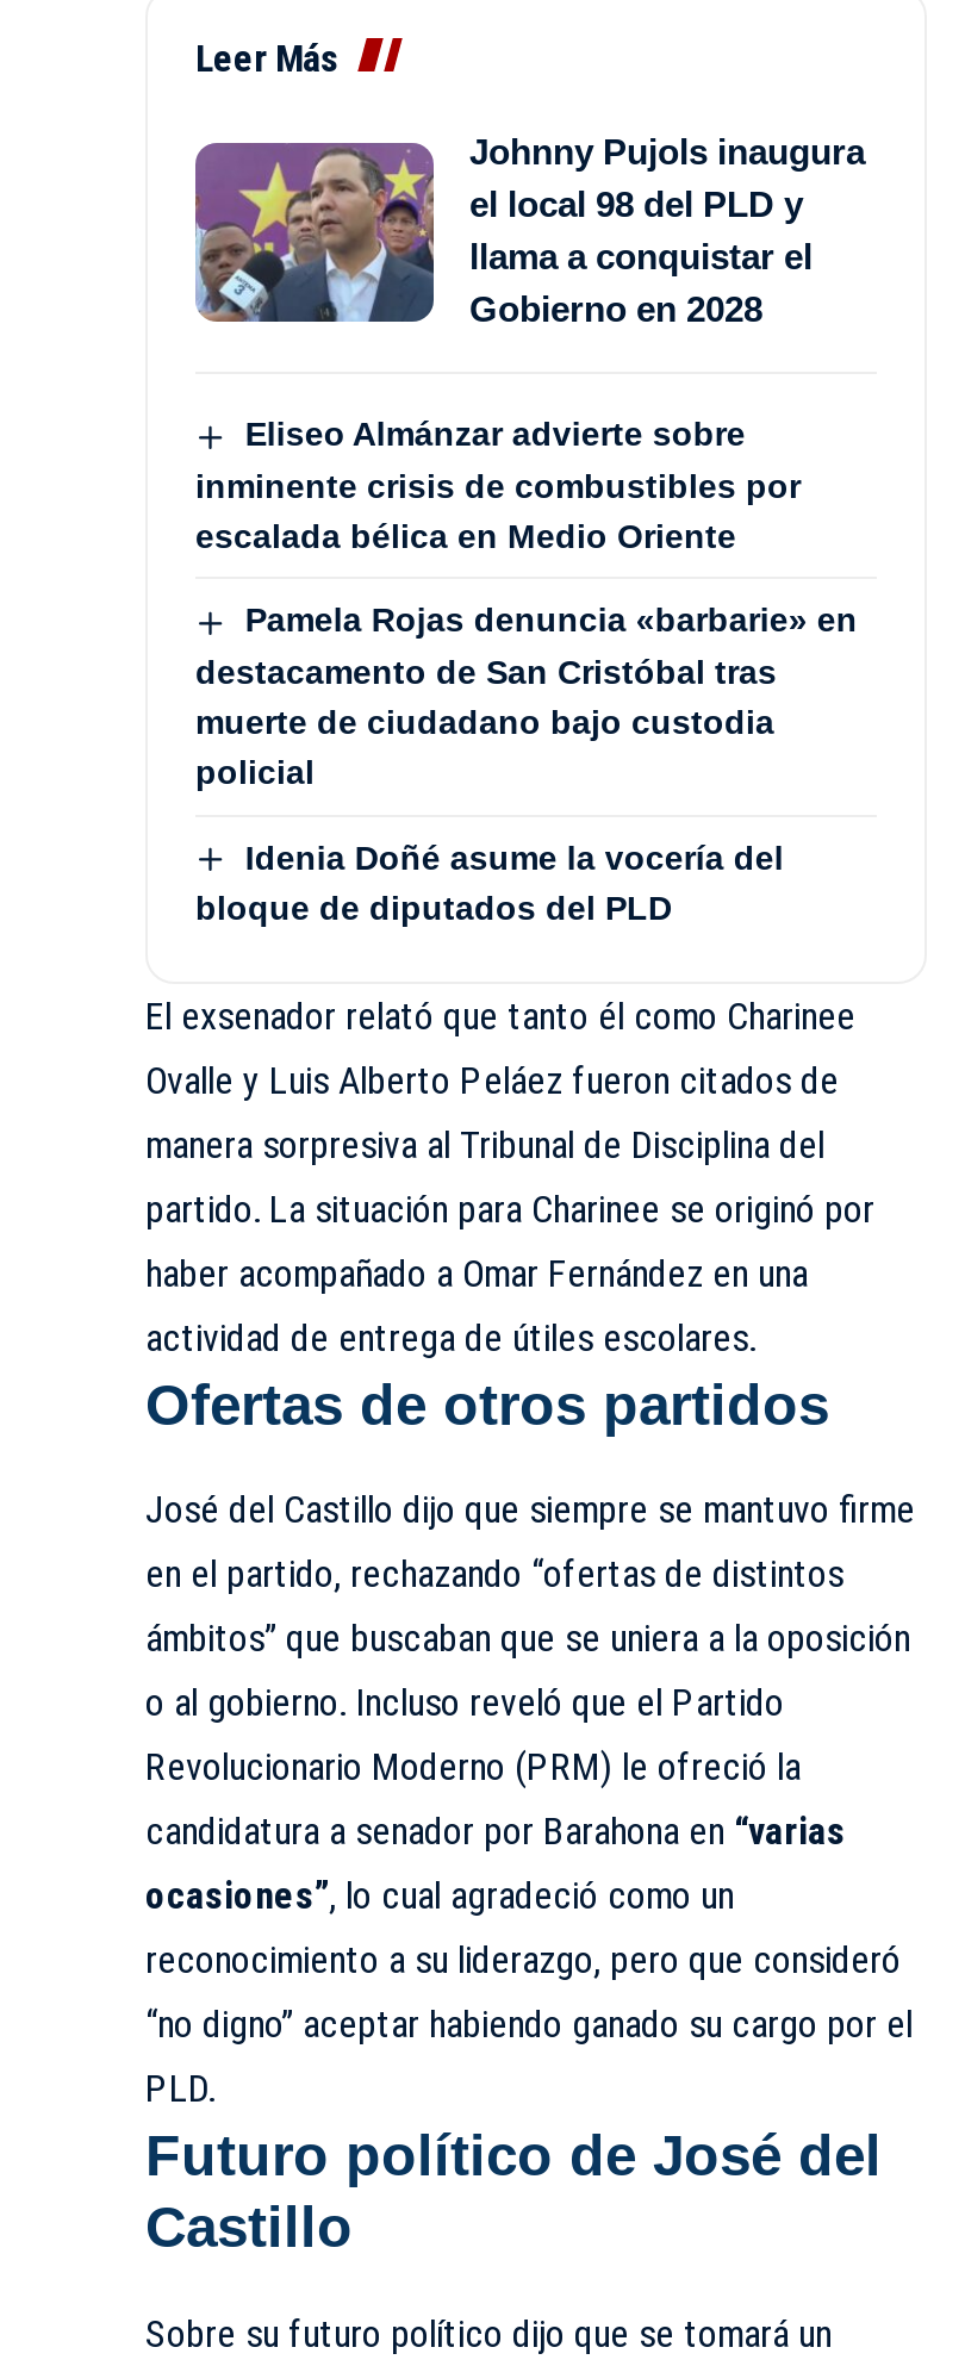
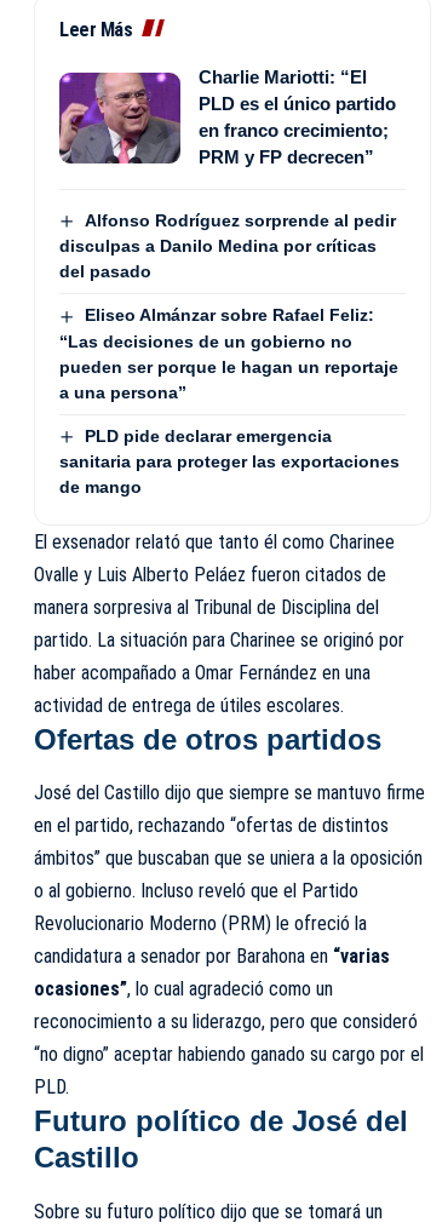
[195,131,865,329] [image] | Johnny Pujols inaugura | el local 98 del PLD y | llama a conquistar el | Gobierno en 2028 -> [58,67,396,167] [image] | Charlie Mariotti: “El | PLD es el único partido | en franco crecimiento; | PRM y FP decrecen”
[195,415,801,554] Eliseo Almánzar advierte sobre | inminente crisis de combustibles por | escalada bélica en Medio Oriente -> [59,211,396,281] Alfonso Rodríguez sorprende al pedir | disculpas a Danilo Medina por críticas | del pasado
[195,601,858,790] Pamela Rojas denuncia «barbarie» en | destacamento de San Cristóbal tras | muerte de ciudadano bajo custodia | policial -> [59,306,398,402] Eliseo Almánzar sobre Rafael Feliz: | “Las decisiones de un gobierno no | pueden ser porque le hagan un reportaje | a una persona”
[195,838,784,927] Idenia Doñé asume la vocería del | bloque de diputados del PLD -> [59,426,400,497] PLD pide declarar emergencia | sanitaria para proteger las exportaciones | de mango

